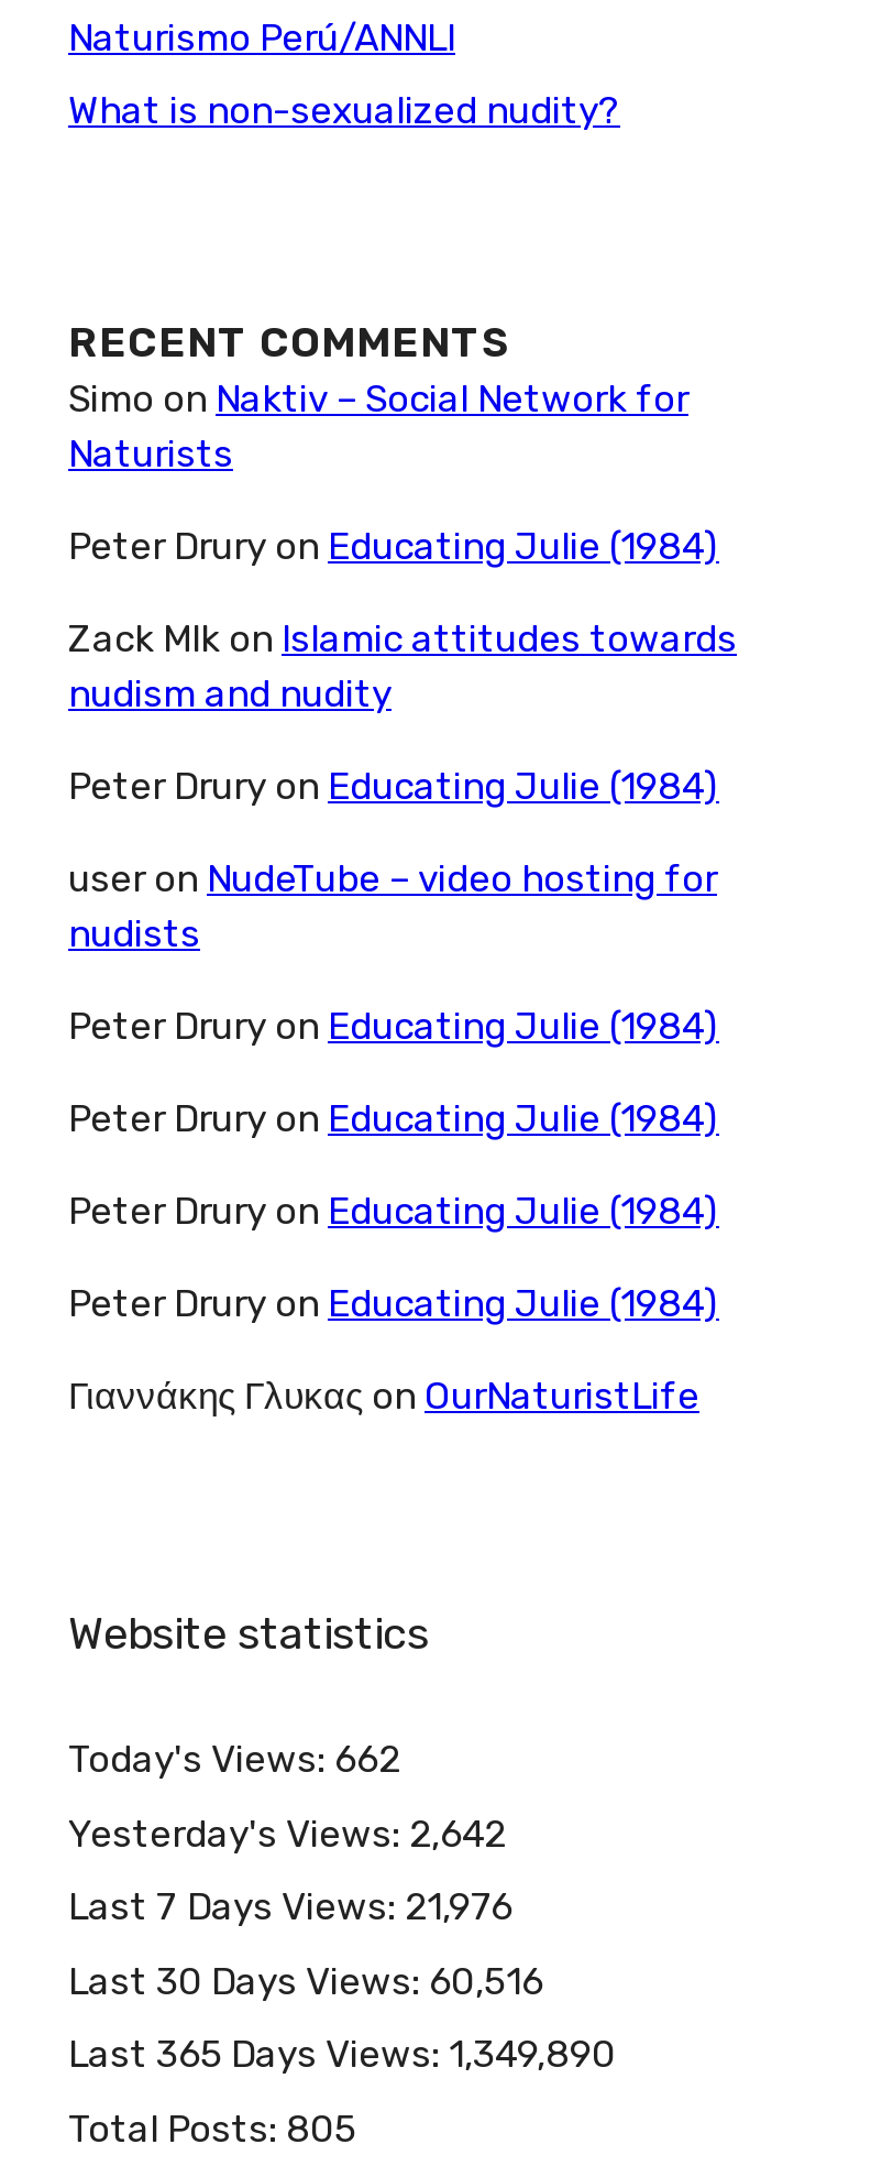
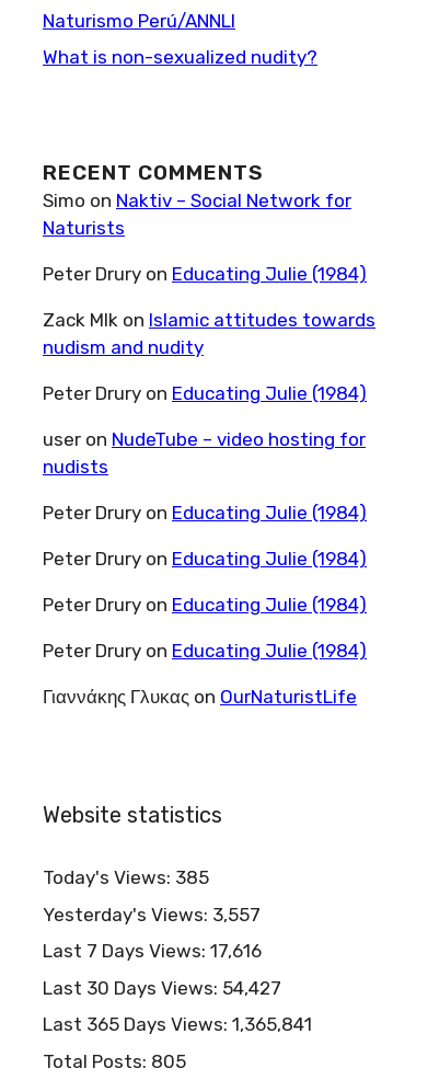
[68,1737,400,1781] Today's Views: 662 -> [43,866,209,888] Today's Views: 385
[68,1811,506,1855] Yesterday's Views: 2,642 -> [43,903,261,925] Yesterday's Views: 3,557
[68,1884,512,1928] Last 7 Days Views: 21,976 -> [43,940,262,962] Last 7 Days Views: 17,616
[68,1958,543,2002] Last 30 Days Views: 60,516 -> [43,976,281,998] Last 30 Days Views: 54,427
[68,2032,616,2076] Last 365 Days Views: 1,349,890 -> [43,1013,312,1035] Last 365 Days Views: 1,365,841

